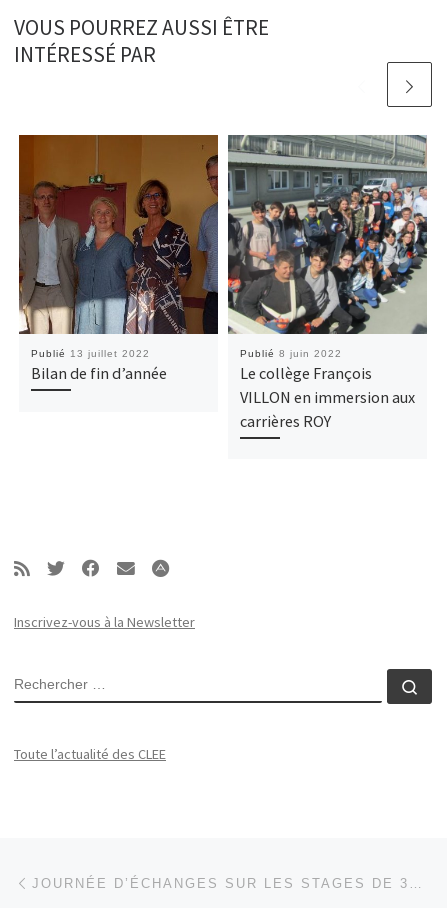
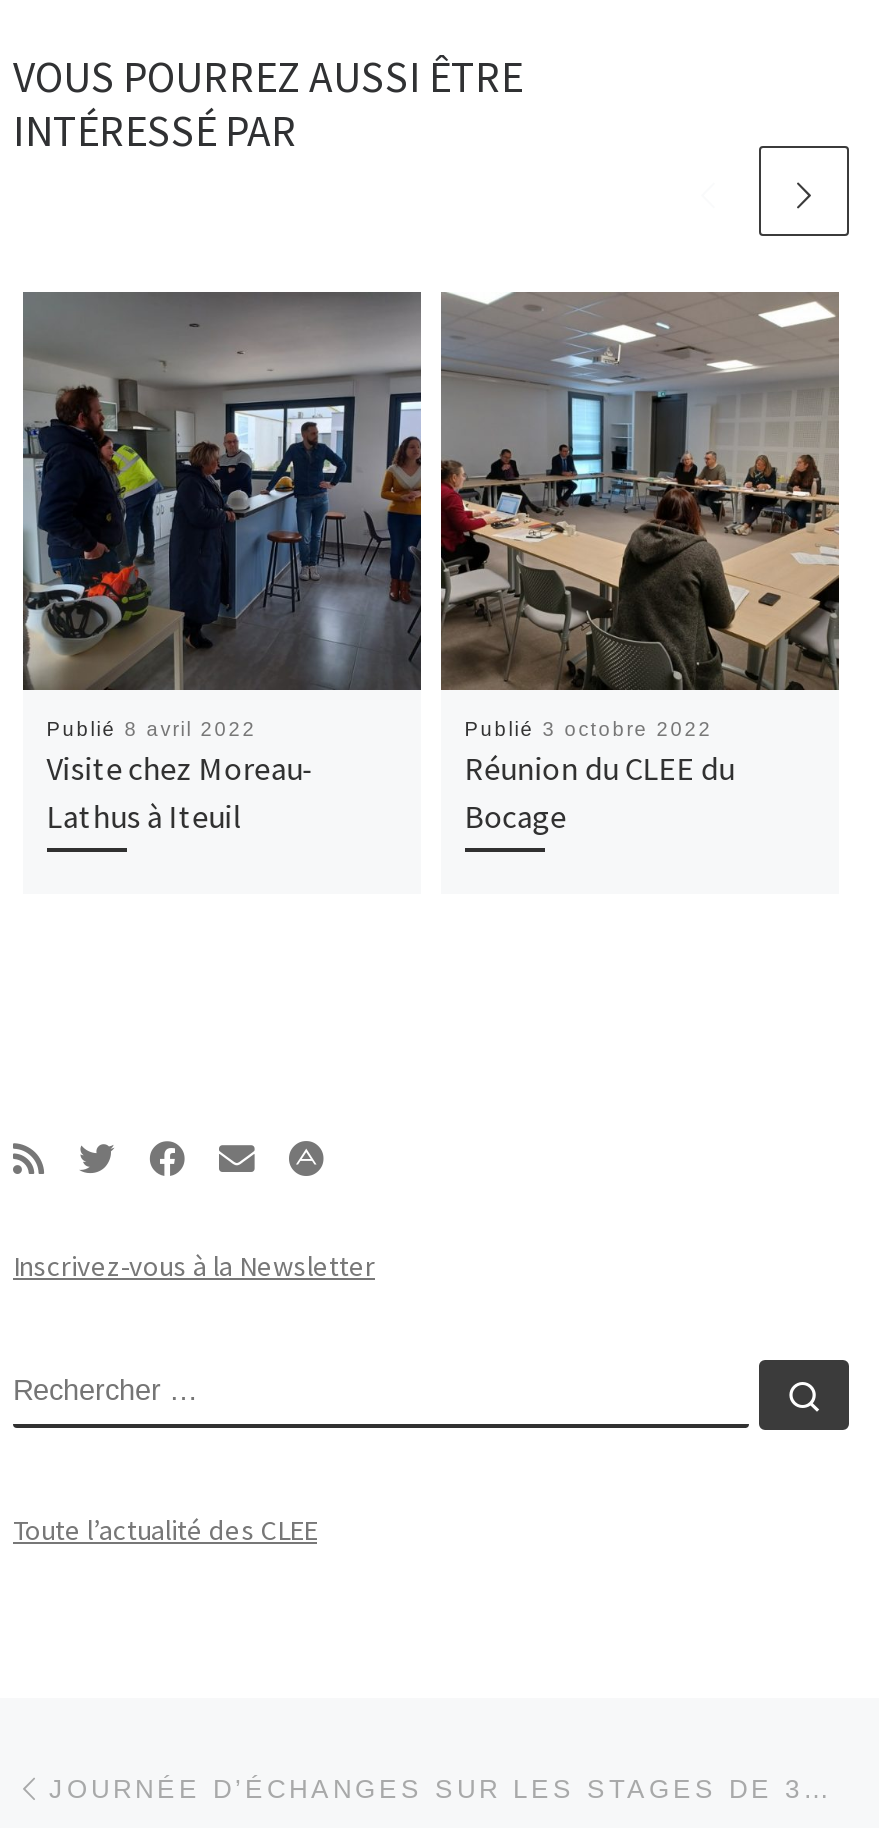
[18,134,219,383] [image] | Publié 13 juillet 2022 | Bilan de fin d’année -> [21,290,423,835] [image] | Publié 8 avril 2022 | Visite chez Moreau- | Lathus à Iteuil
[227,134,428,431] [image] | Publié 8 juin 2022 | Le collège François | VILLON en immersion aux | carrières ROY -> [439,292,841,835] [image] | Publié 3 octobre 2022 | Réunion du CLEE du | Bocage

